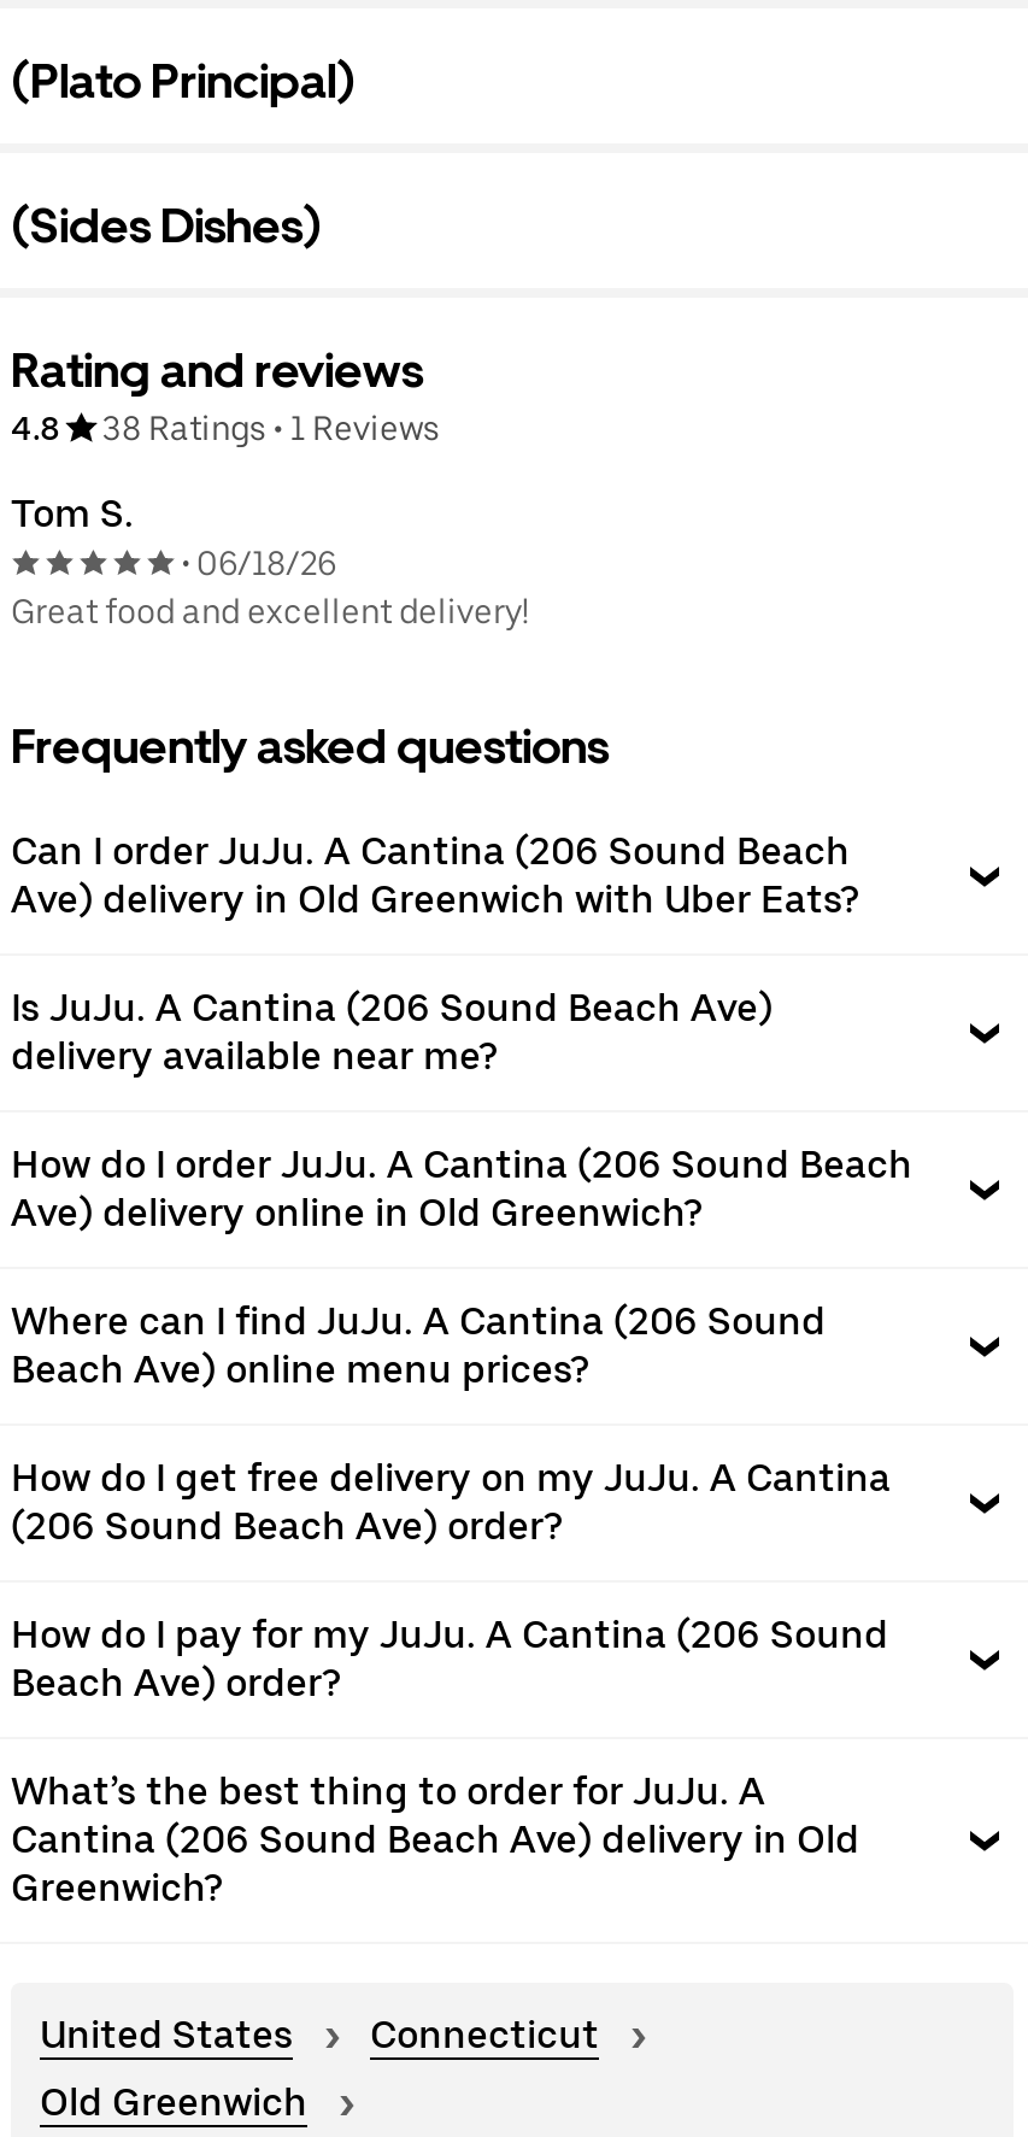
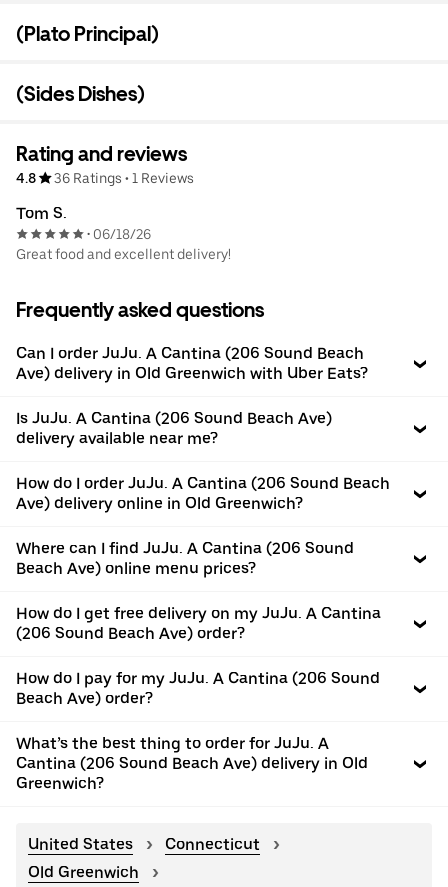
[102,409,440,447] 38 Ratings • 1 Reviews -> [54,170,194,186] 36 Ratings • 1 Reviews

